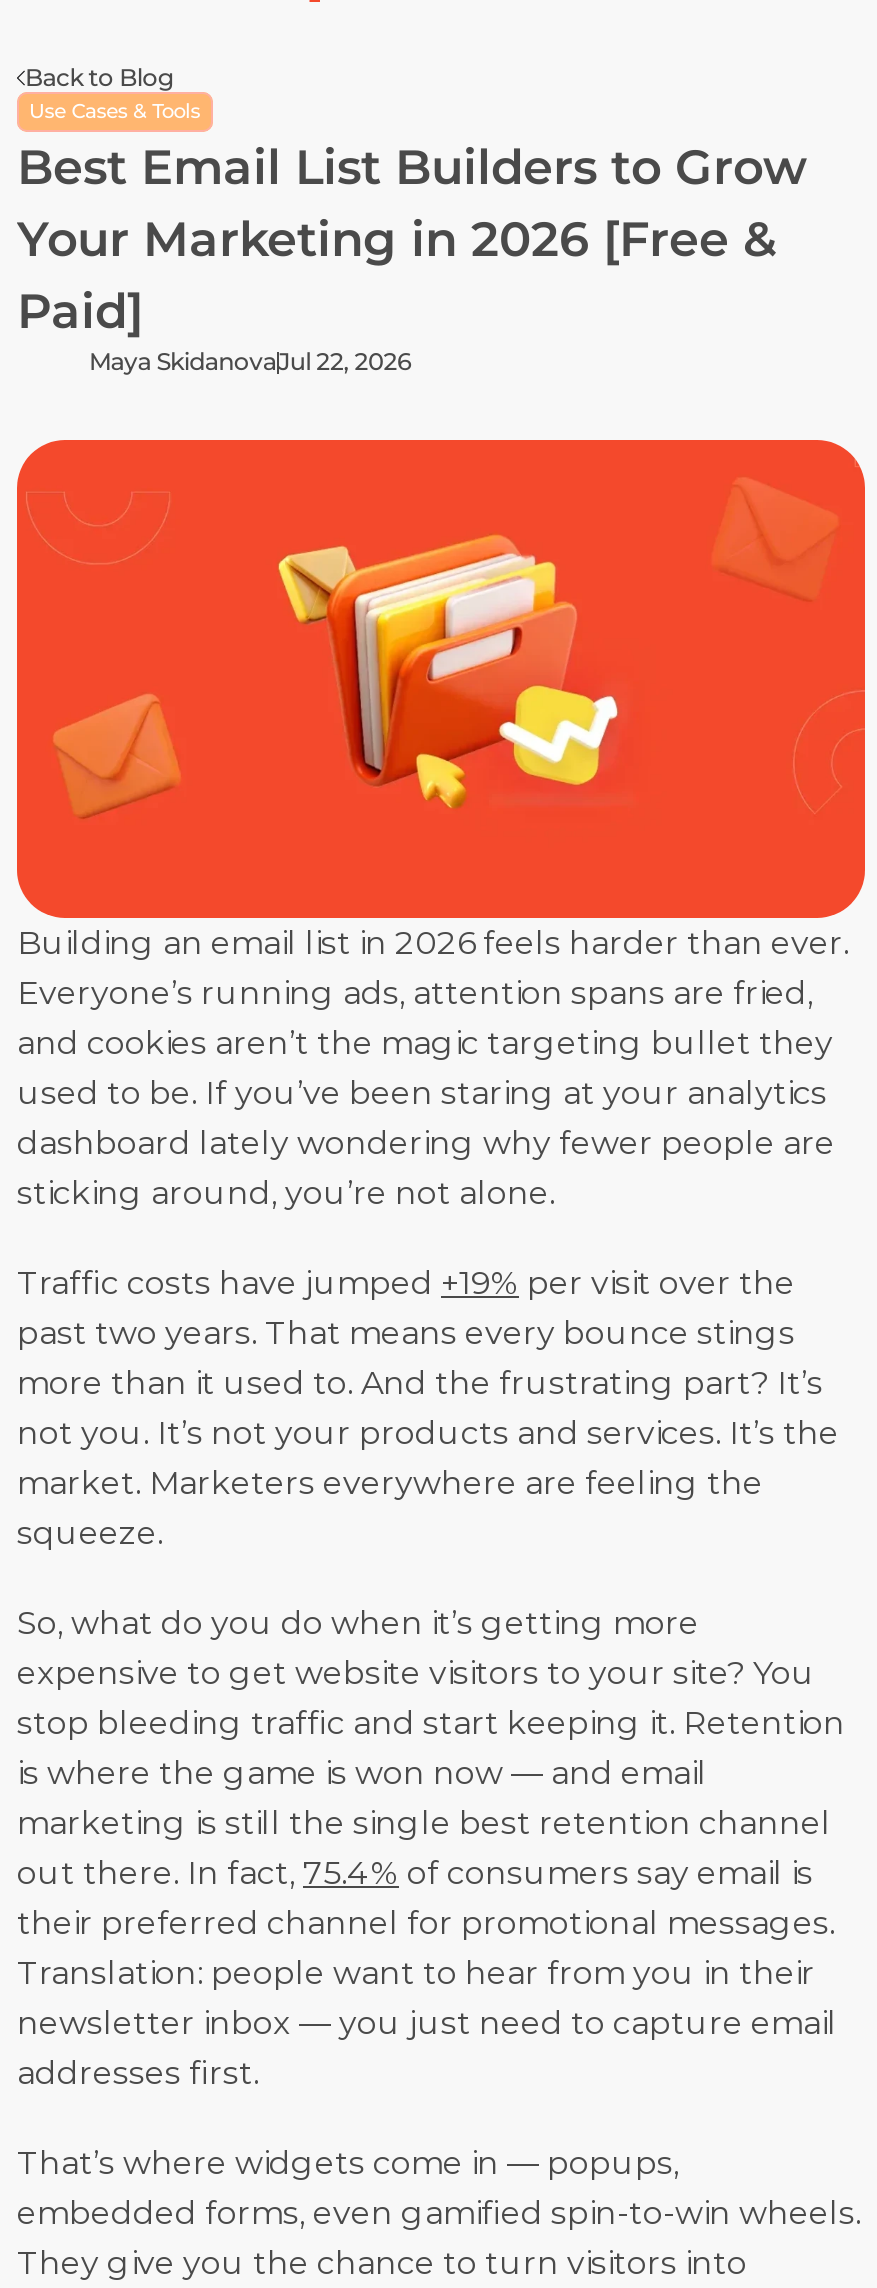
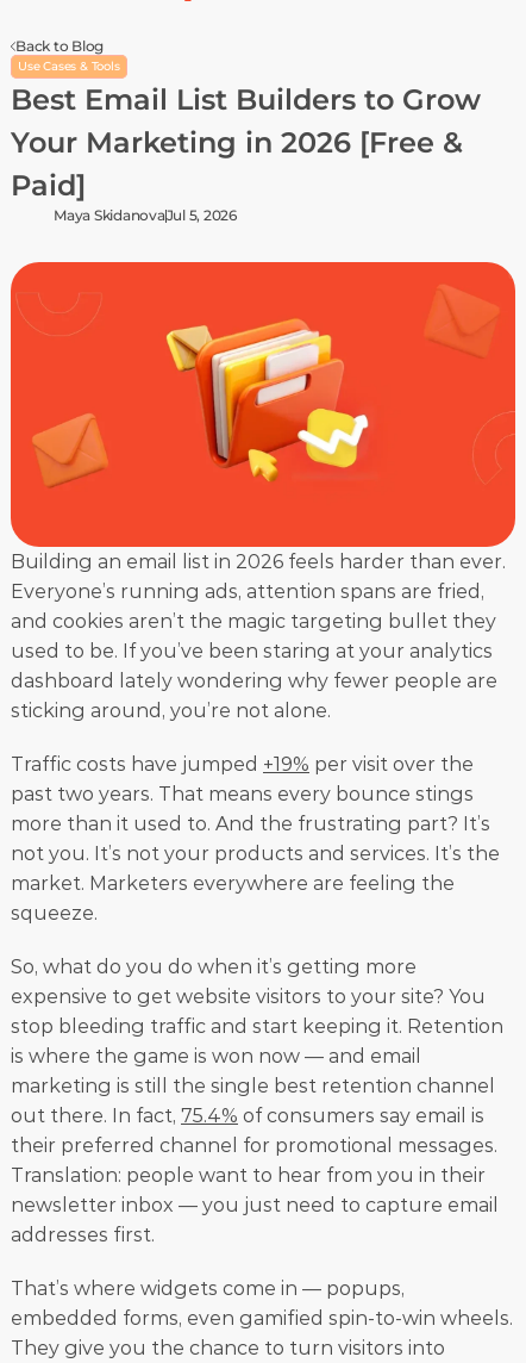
[89,346,411,376] Maya SkidanovaJul 22, 2026 -> [54,206,237,224] Maya SkidanovaJul 5, 2026

